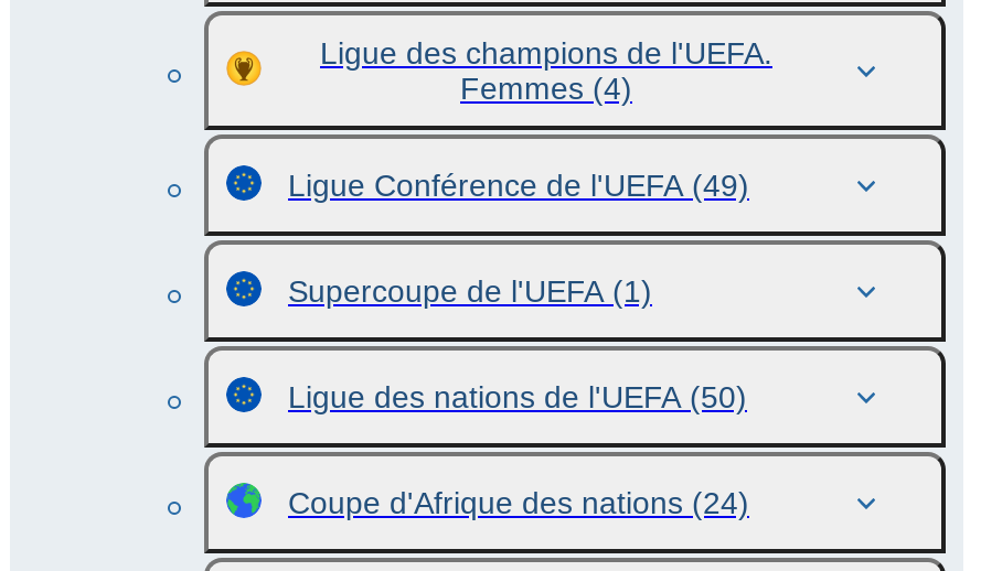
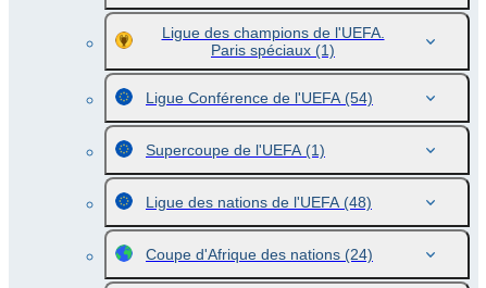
[460,71,632,106] Femmes (4) -> [211,41,335,59] Paris spéciaux (1)
[288,168,749,203] Ligue Conférence de l'UEFA (49) -> [146,89,373,107] Ligue Conférence de l'UEFA (54)
[288,379,747,414] Ligue des nations de l'UEFA (50) -> [146,193,372,211] Ligue des nations de l'UEFA (48)

